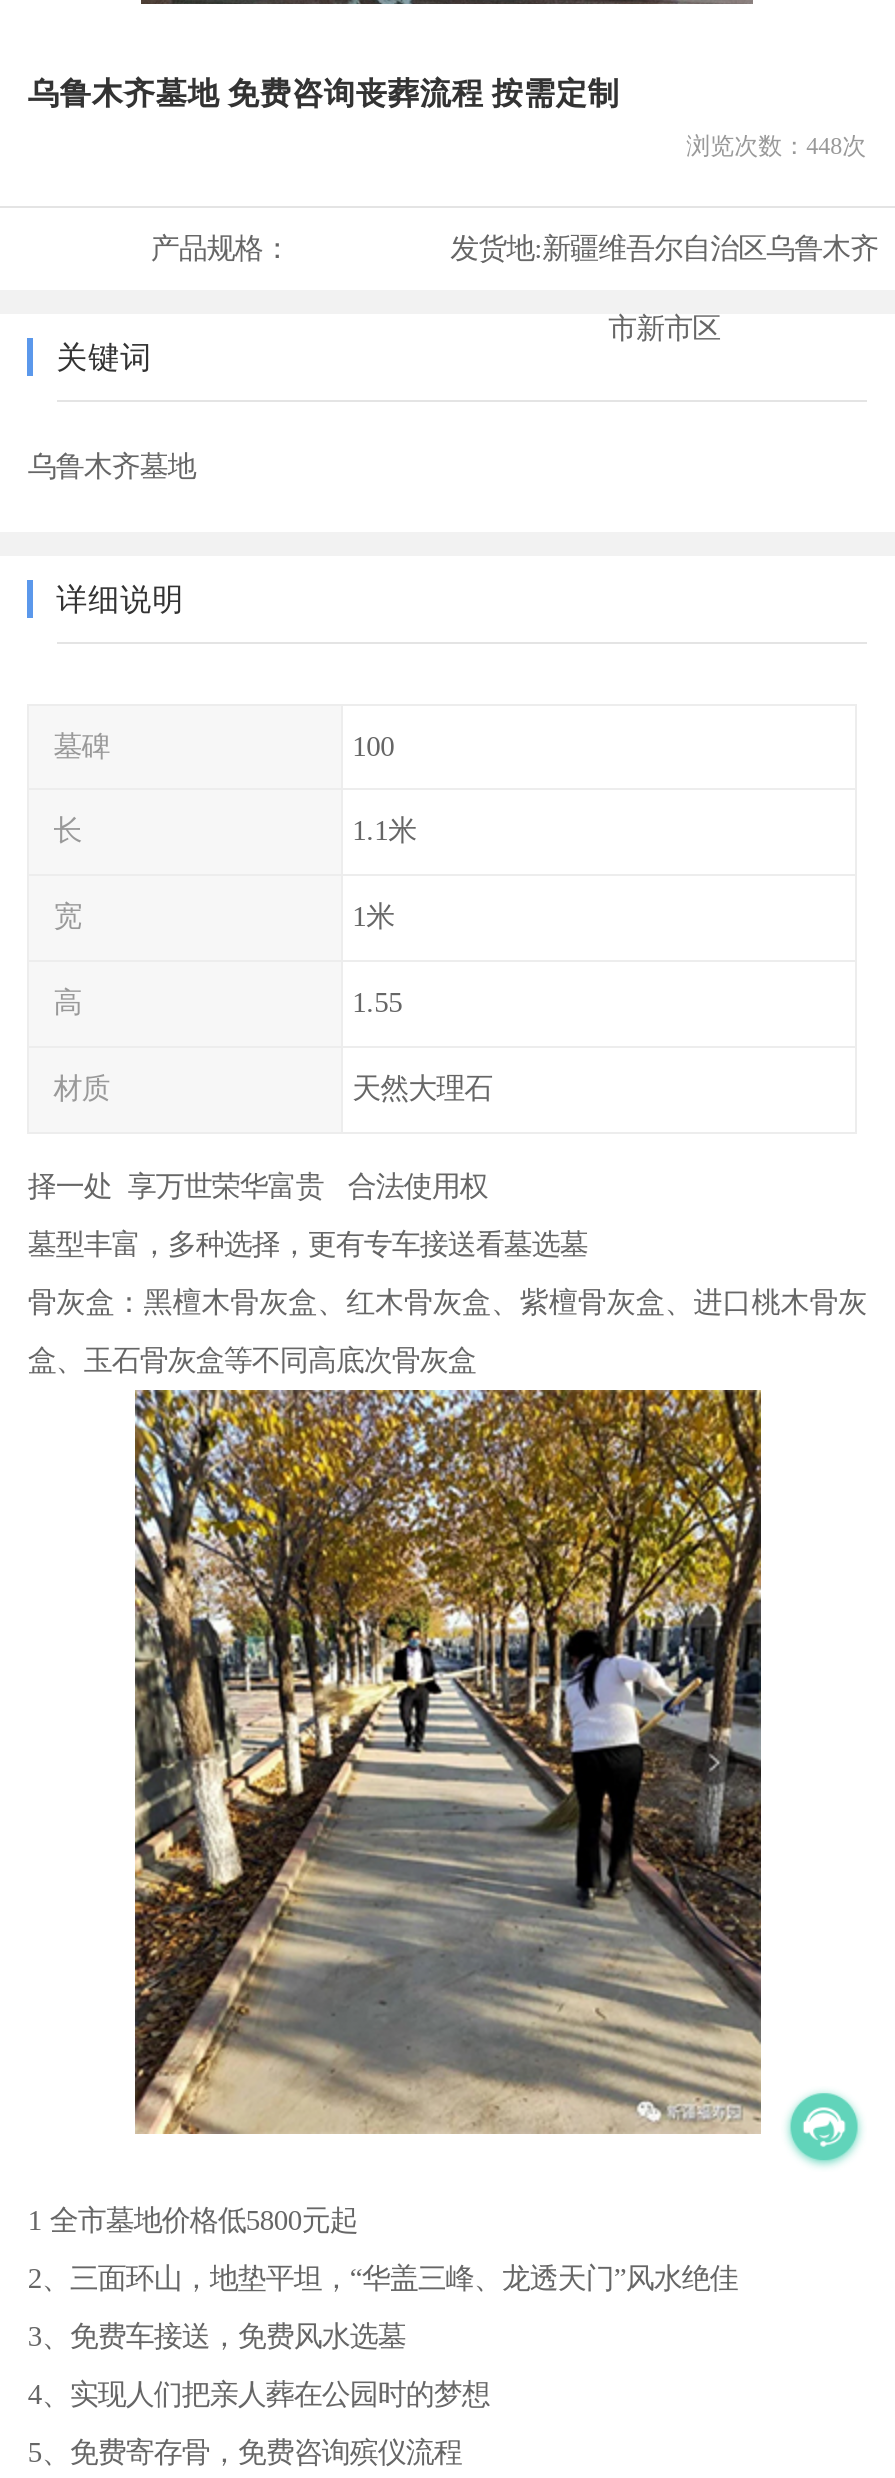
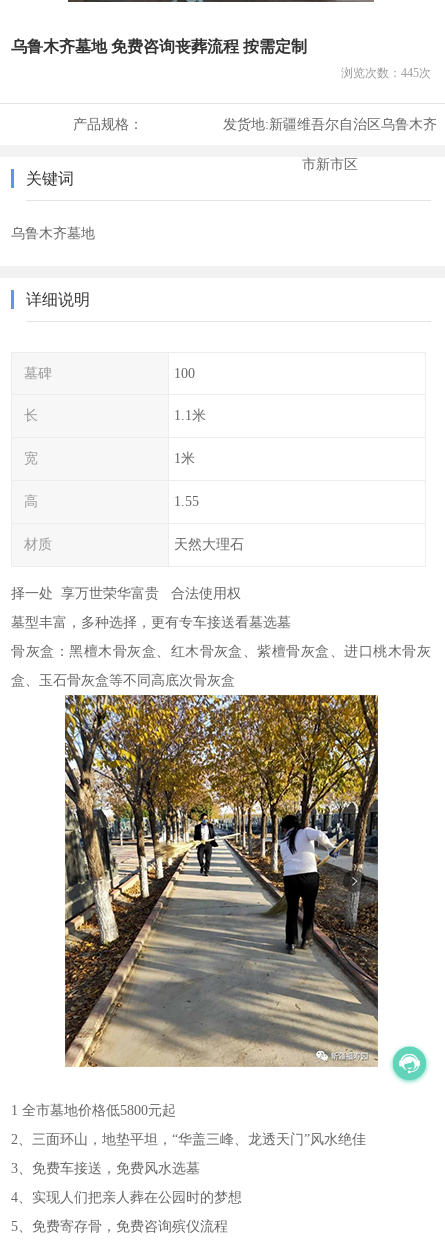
[686,131,866,159] 浏览次数：448次 -> [341,66,431,80] 浏览次数：445次

